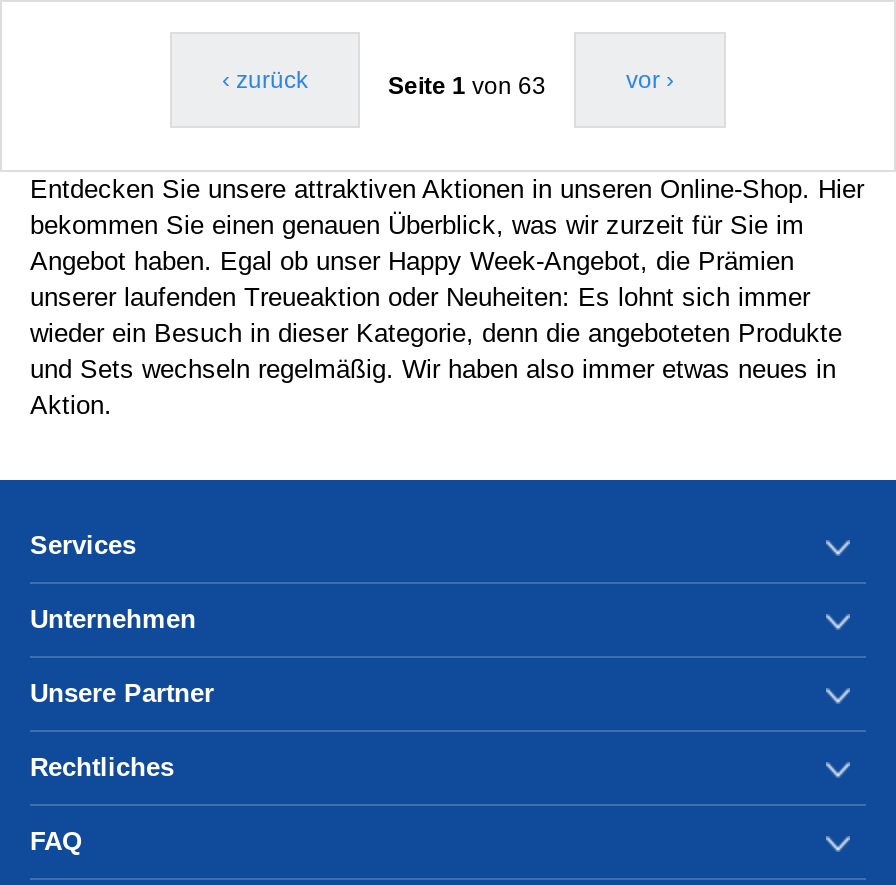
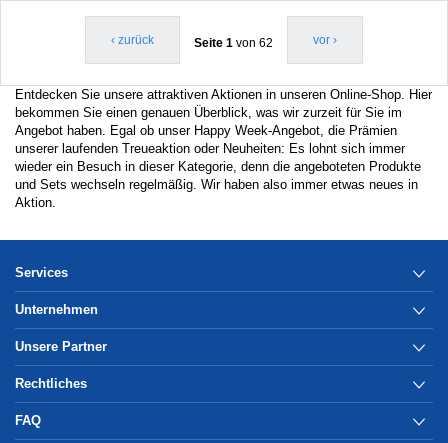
[388,71,546,99] Seite 1 von 63 -> [194,36,273,50] Seite 1 von 62

